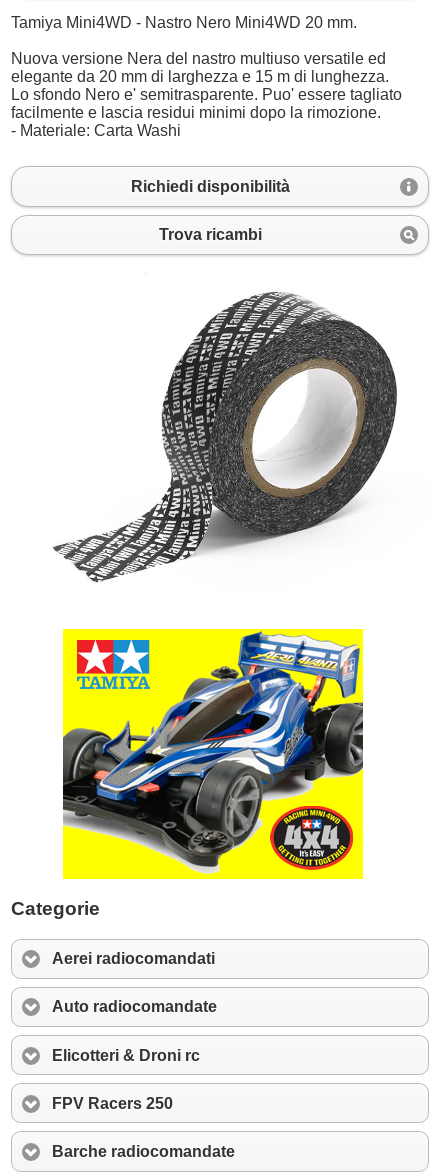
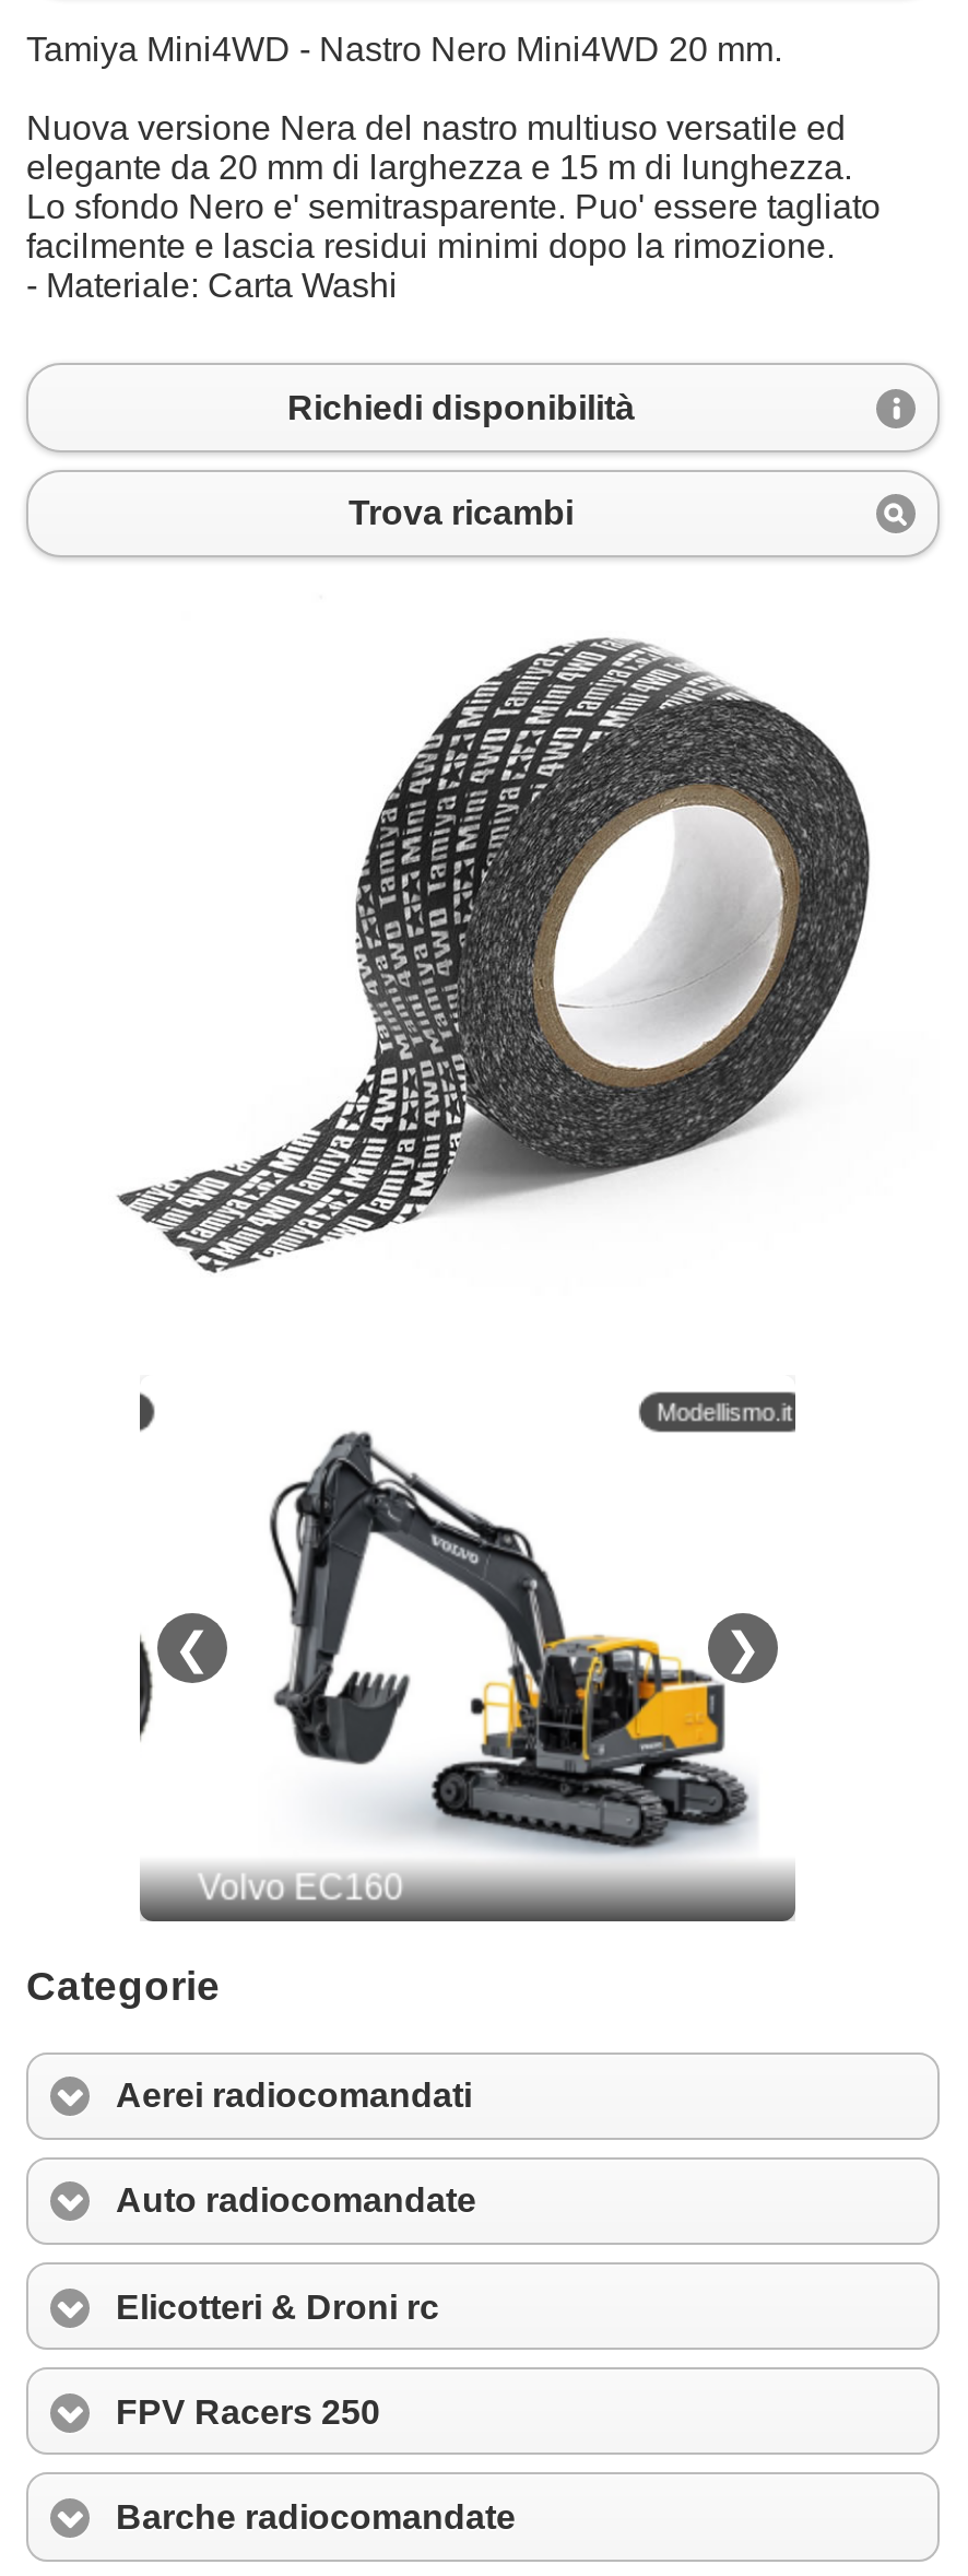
[62,628,364,880] [image] -> [138,1375,798,1924] [image]

